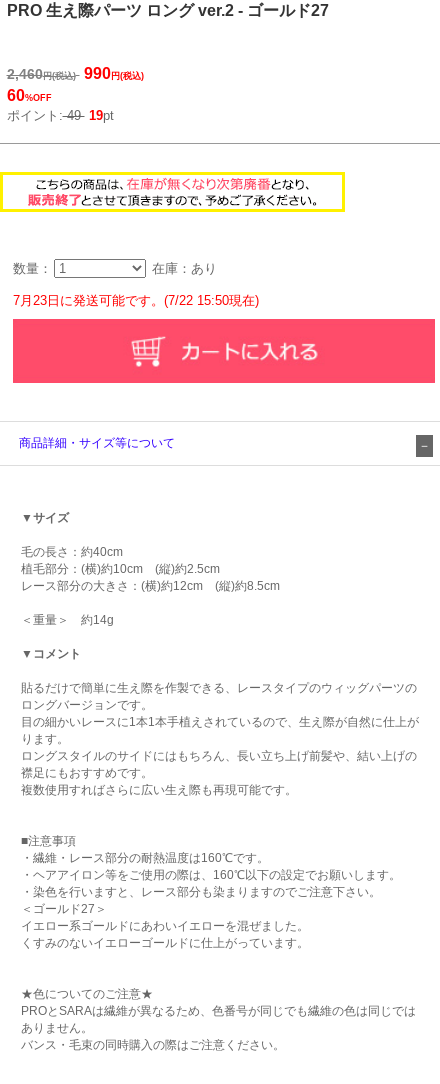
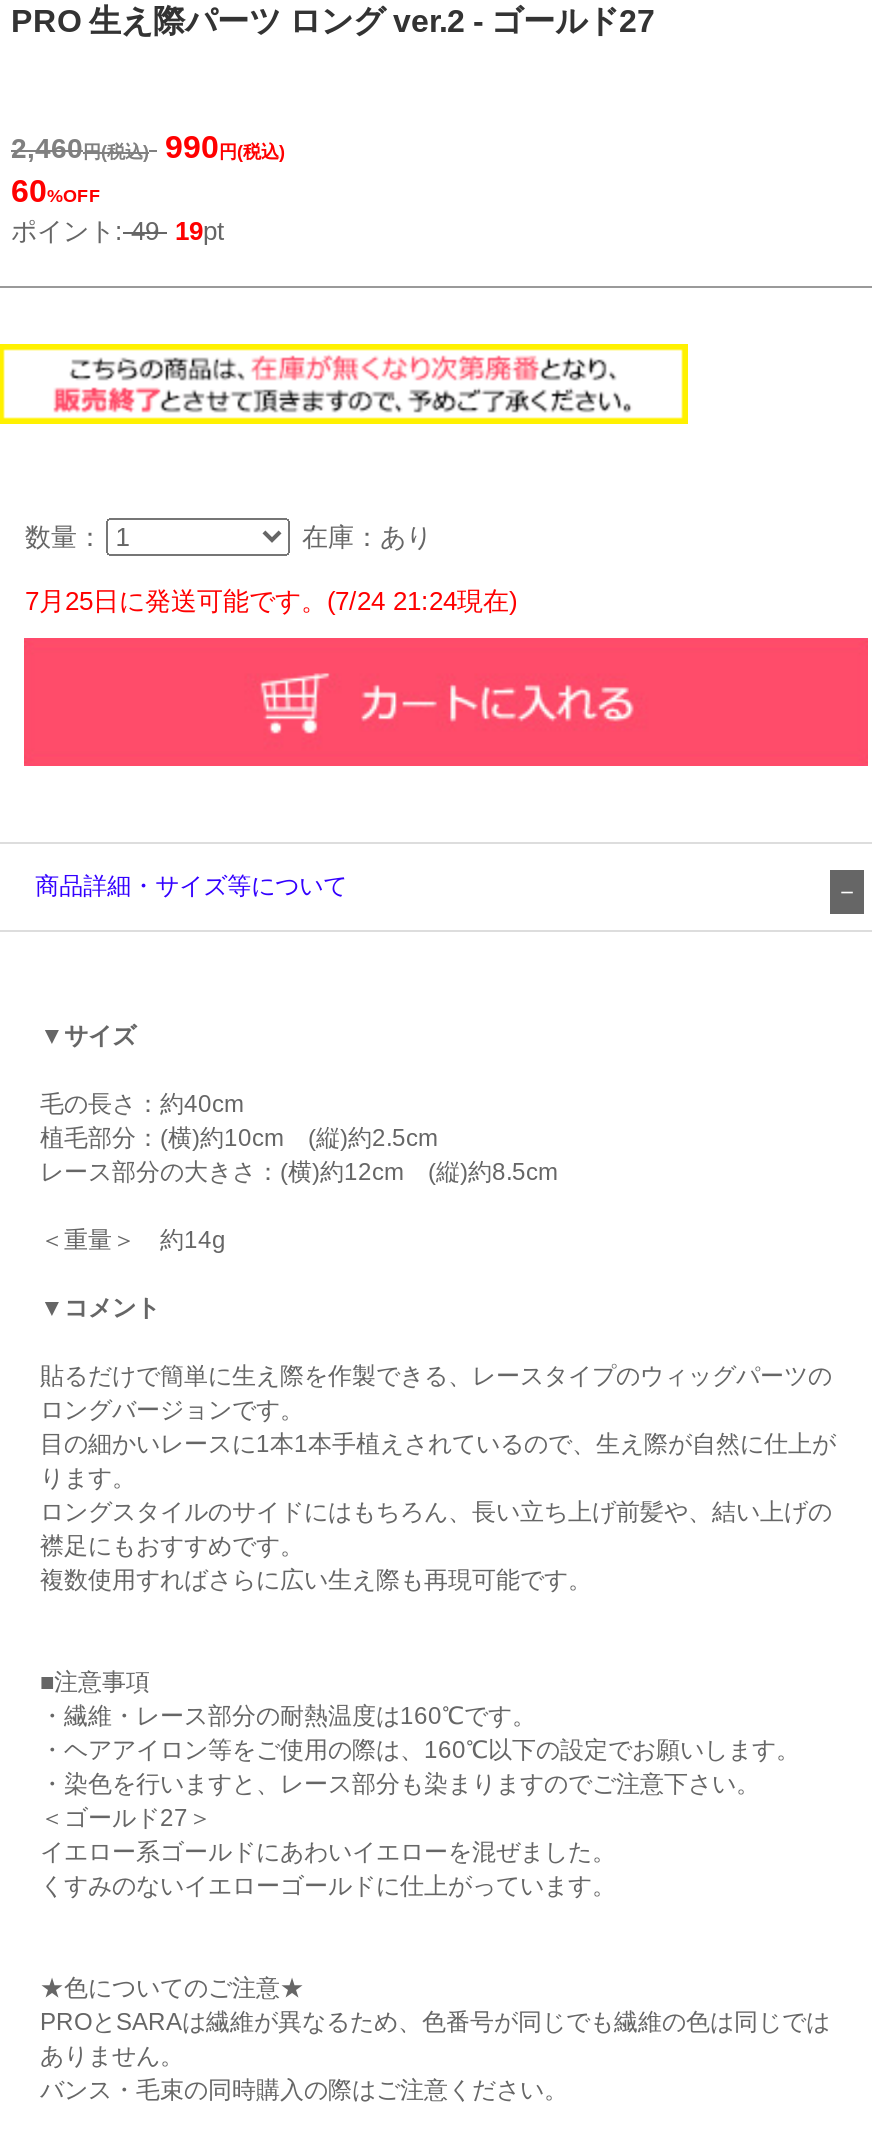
[13,293,259,308] 7月23日に発送可能です。(7/22 15:50現在) -> [25,586,517,616] 7月25日に発送可能です。(7/24 21:24現在)

